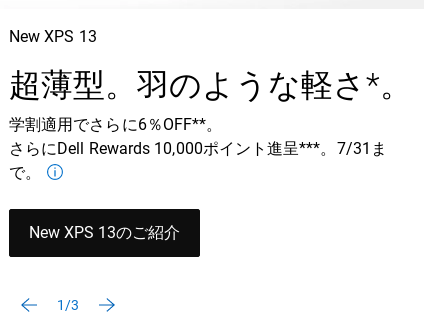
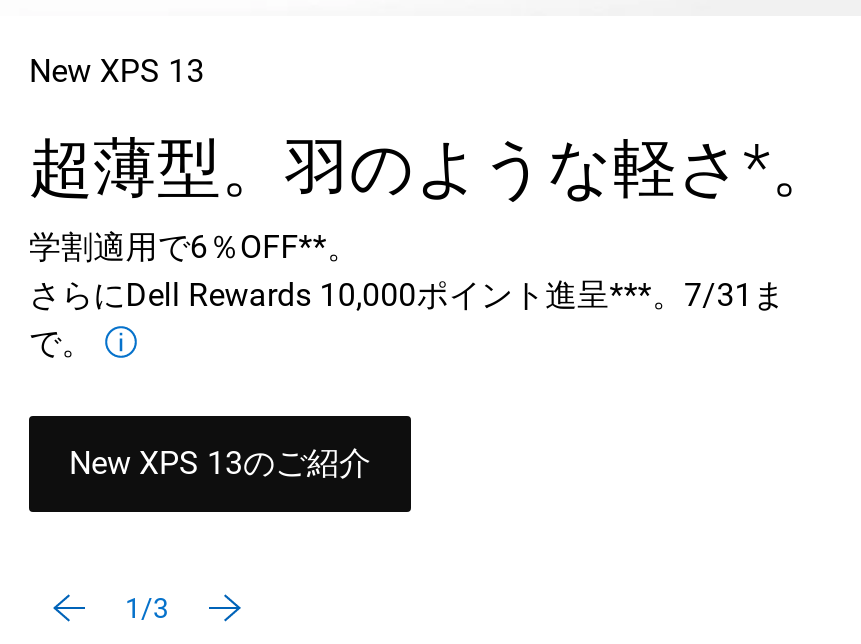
[9,115,222,134] 学割適用でさらに6％OFF**。 -> [29,228,359,266] 学割適用で6％OFF**。

